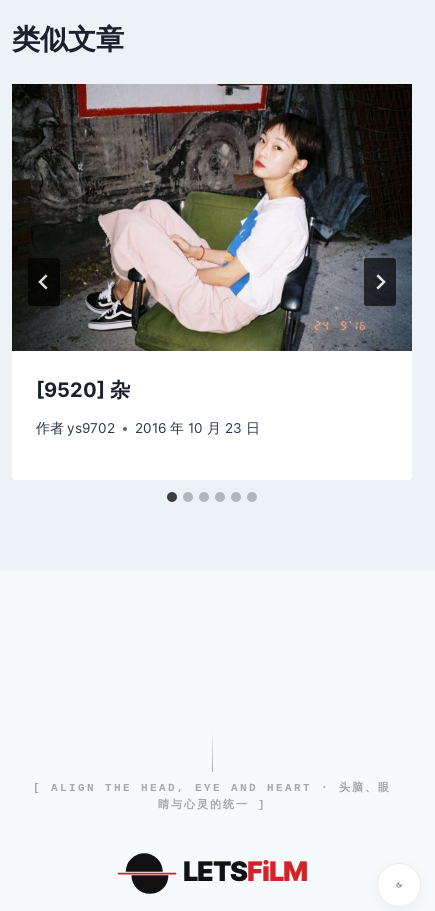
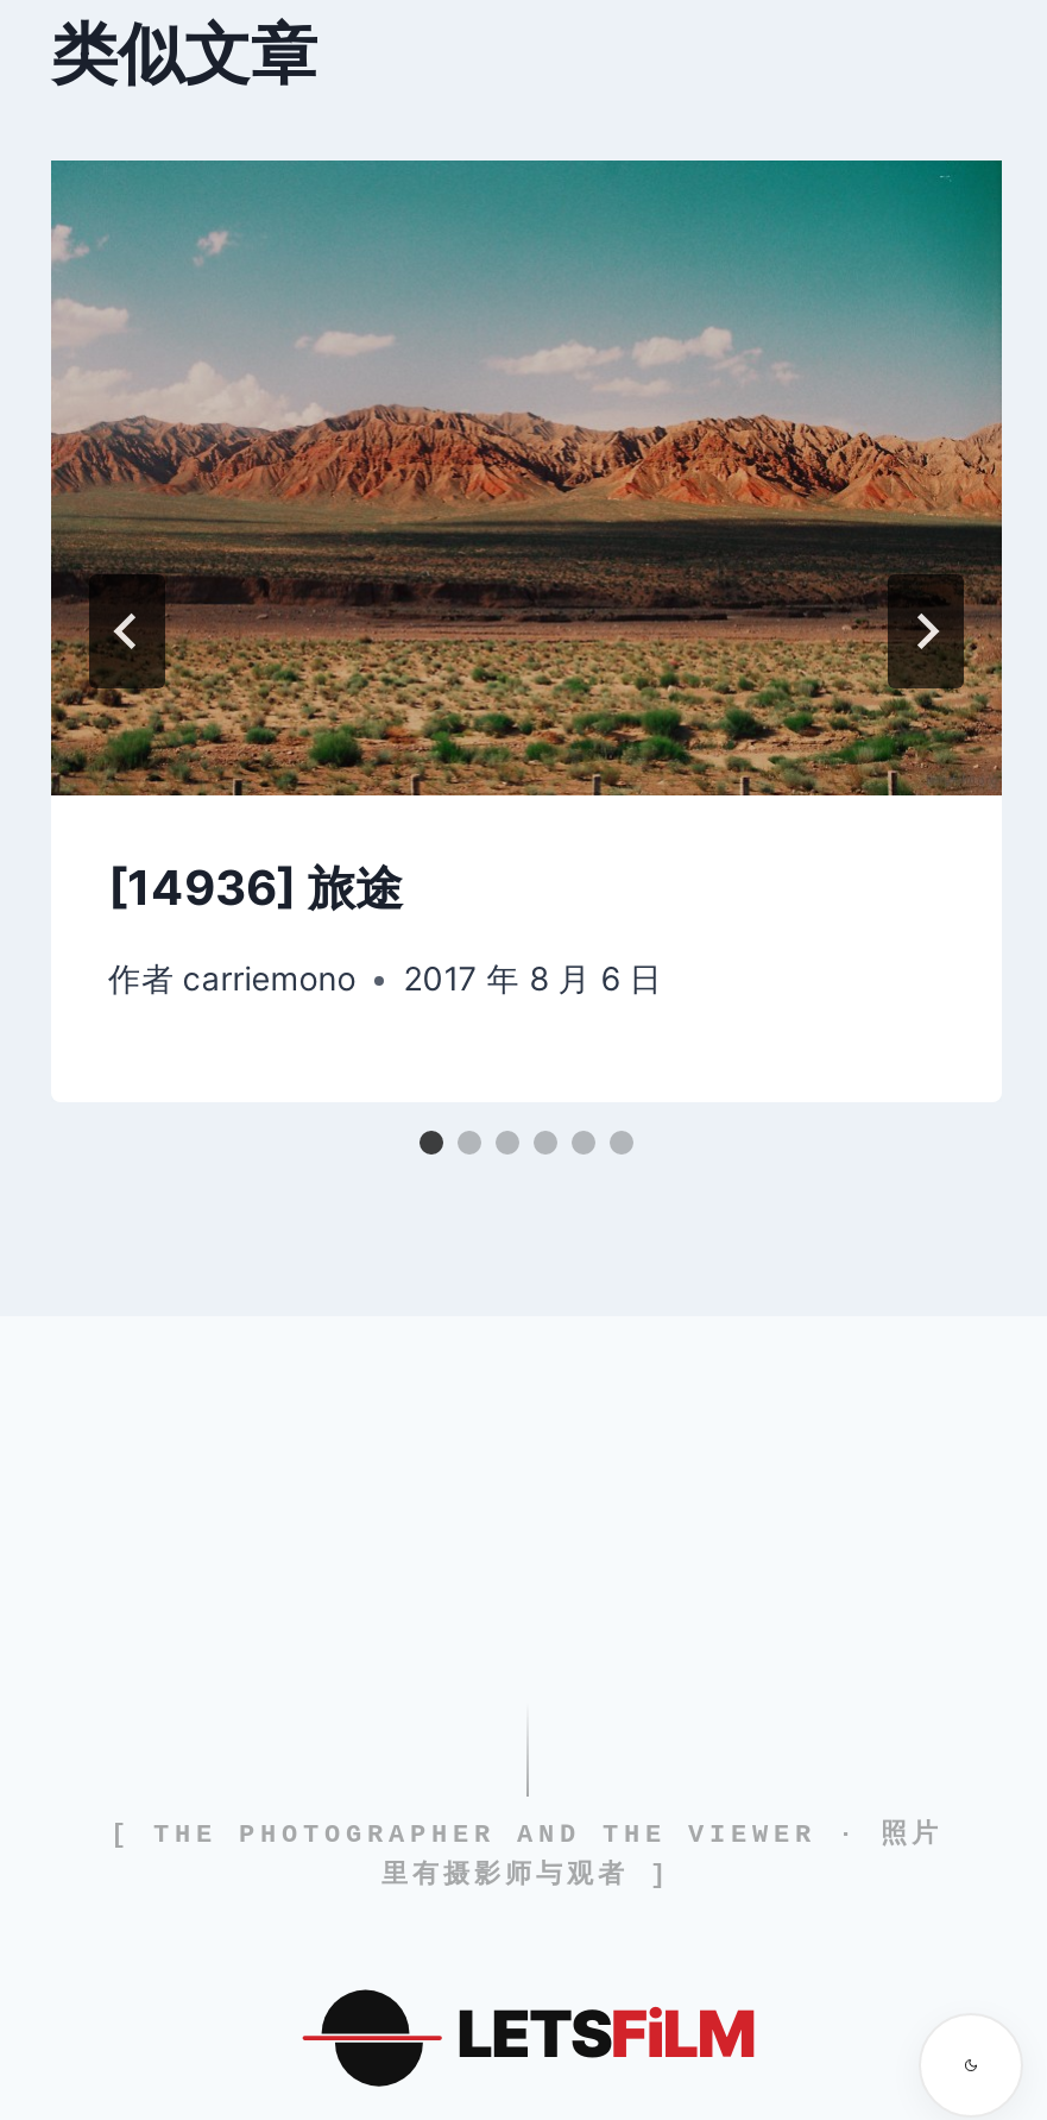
[11,83,413,402] [image] | [9520] 杂 -> [49,158,1004,916] [image] | [14936] 旅途
[36,420,260,436] 作者 ys9702 | 2016 年 10 月 23 日 -> [108,960,662,999] 作者 carriemono | 2017 年 8 月 6 日
[33,782,391,811] [ ALIGN THE HEAD, EYE AND HEART · 头脑、眼 | 睛与心灵的统一 ] -> [111,1820,942,1889] [ THE PHOTOGRAPHER AND THE VIEWER · 照片 | 里有摄影师与观者 ]

